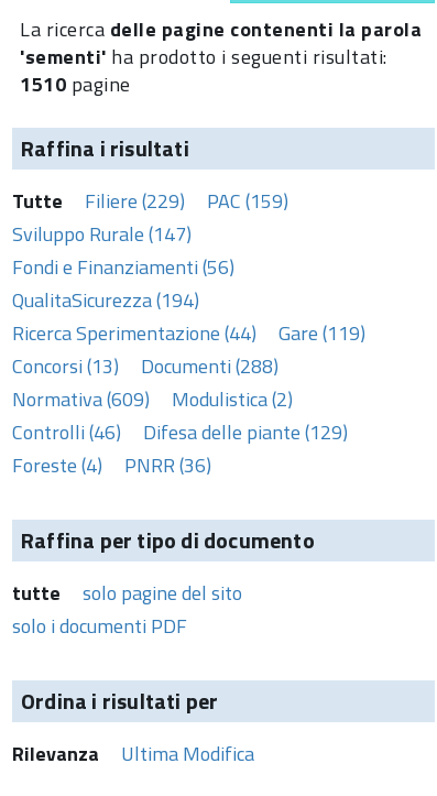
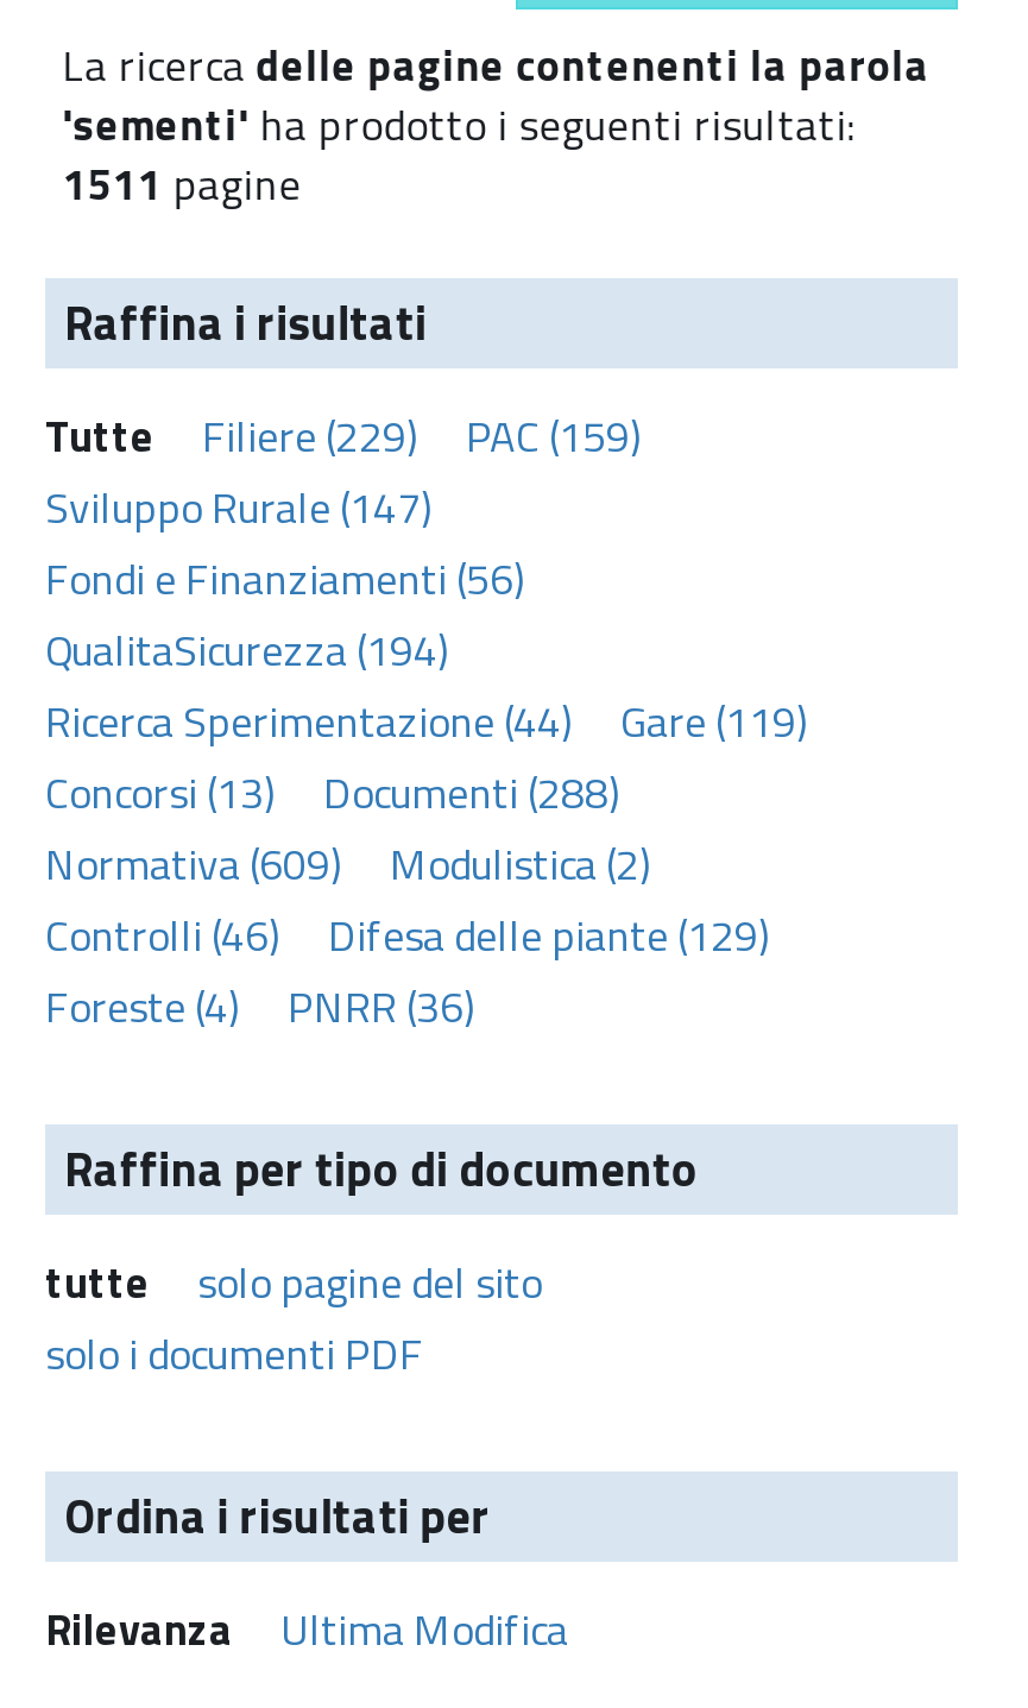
[20,69,131,99] 1510 pagine -> [62,152,301,216] 1511 pagine

